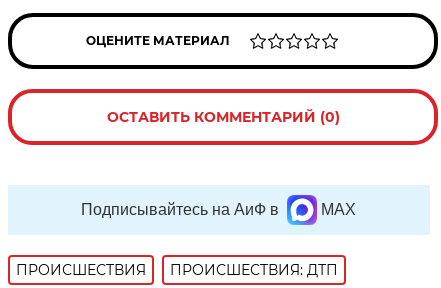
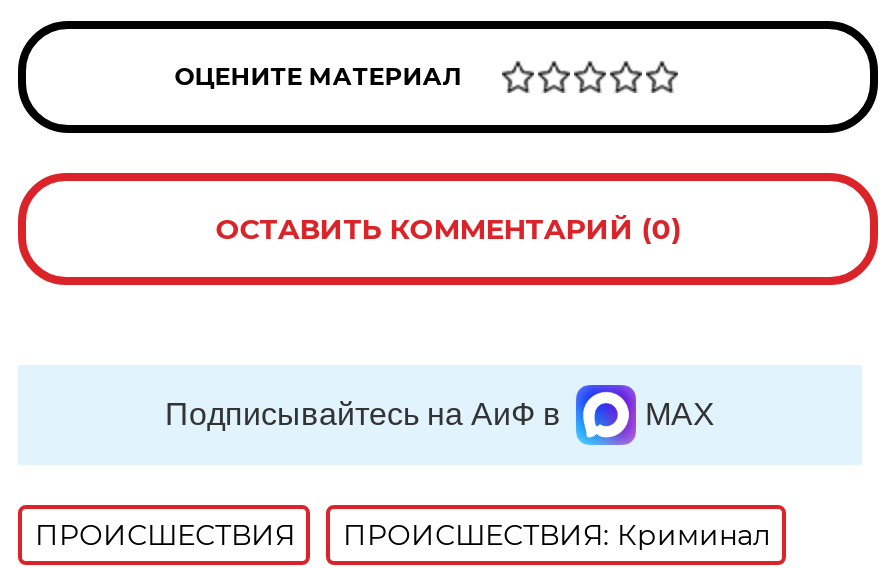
[170,261,338,279] ПРОИСШЕСТВИЯ: ДТП -> [343,516,771,552] ПРОИСШЕСТВИЯ: Криминал

